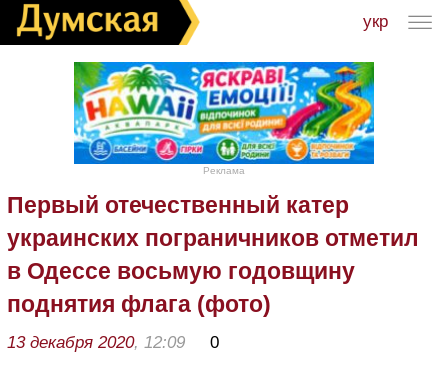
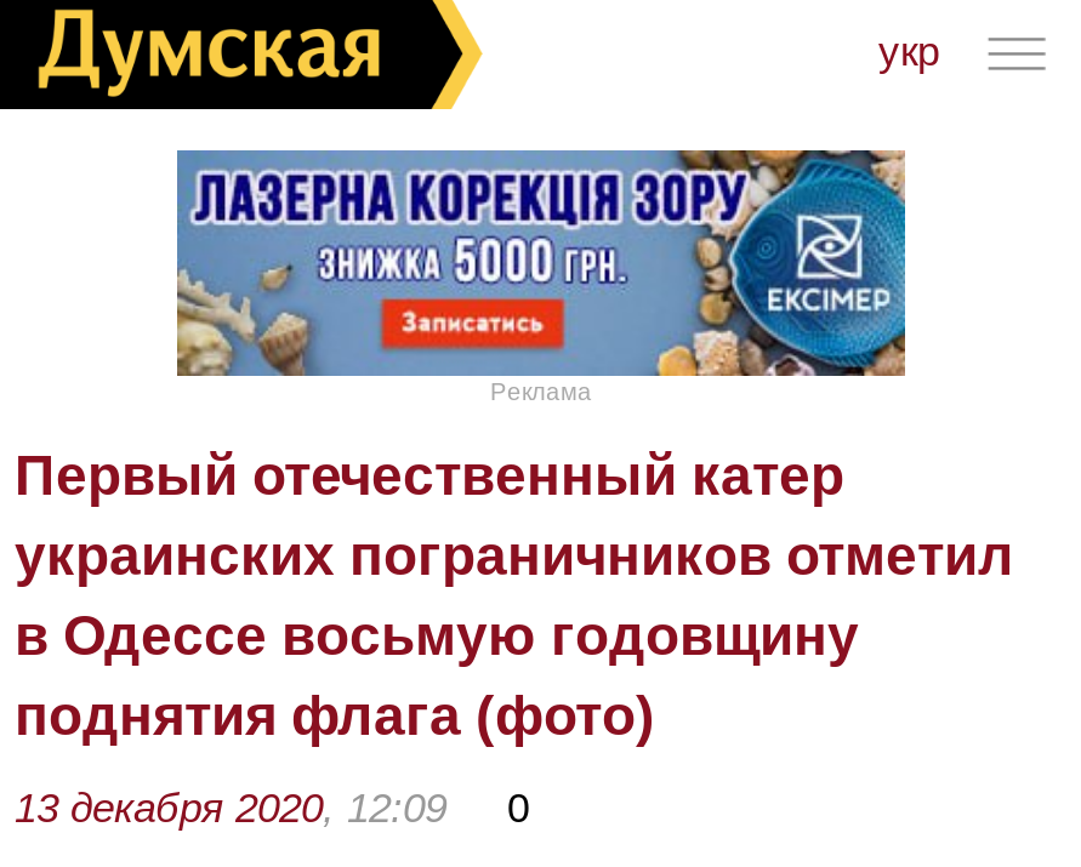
[73,61,375,165] [image] -> [175,148,908,378] [image]

